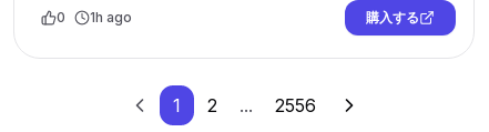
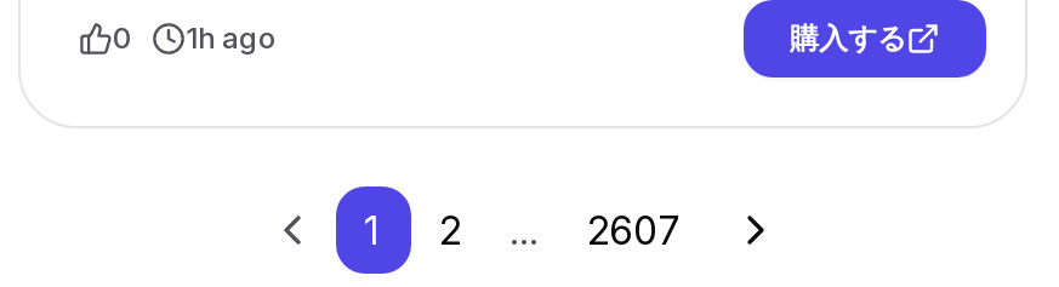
[274,94,315,116] 2556 -> [587,206,682,254] 2607

